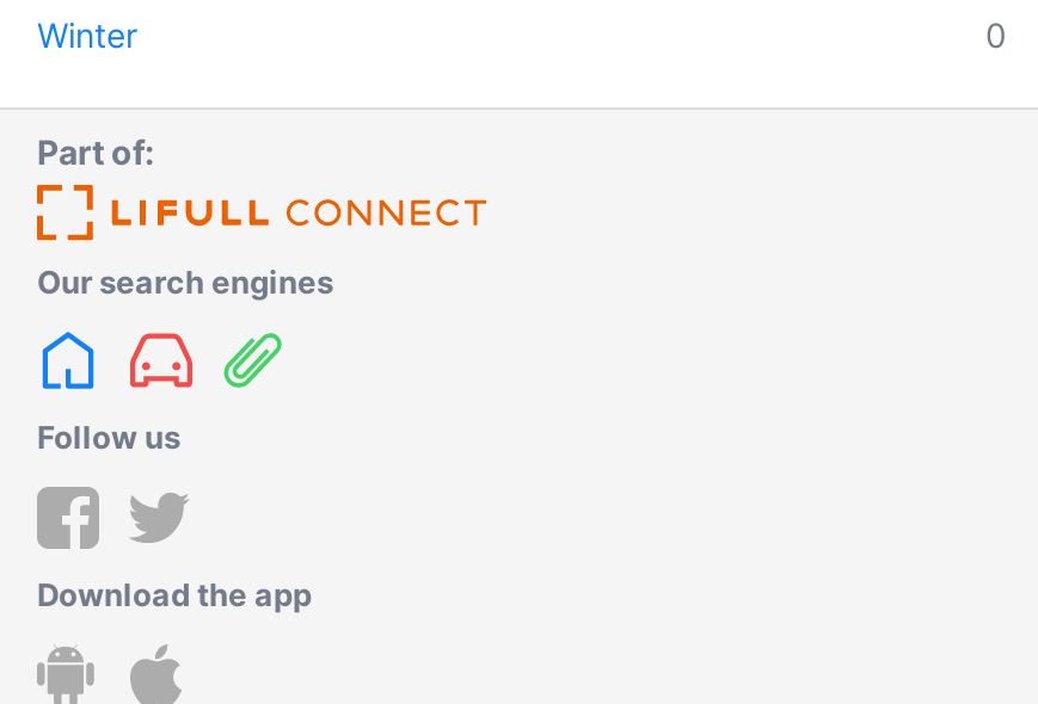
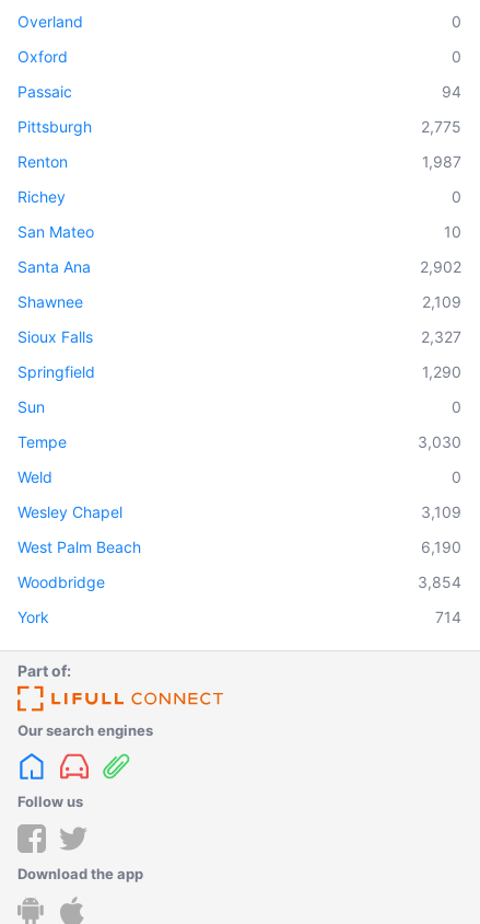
[37,13,137,54] Winter -> [17,12,83,30] Overland
none -> [17,47,461,626] Oxford | 0 | Passaic | 94 | Pittsburgh | 2,775 | Renton | 1,987 | Richey | 0 | San Mateo | 10 | Santa Ana | 2,902 | Shawnee | 2,109 | Sioux Falls | 2,327 | Springfield | 1,290 | Sun | 0 | Tempe | 3,030 | Weld | 0 | Wesley Chapel | 3,109 | West Palm Beach | 6,190 | Woodbridge | 3,854 | York | 714

